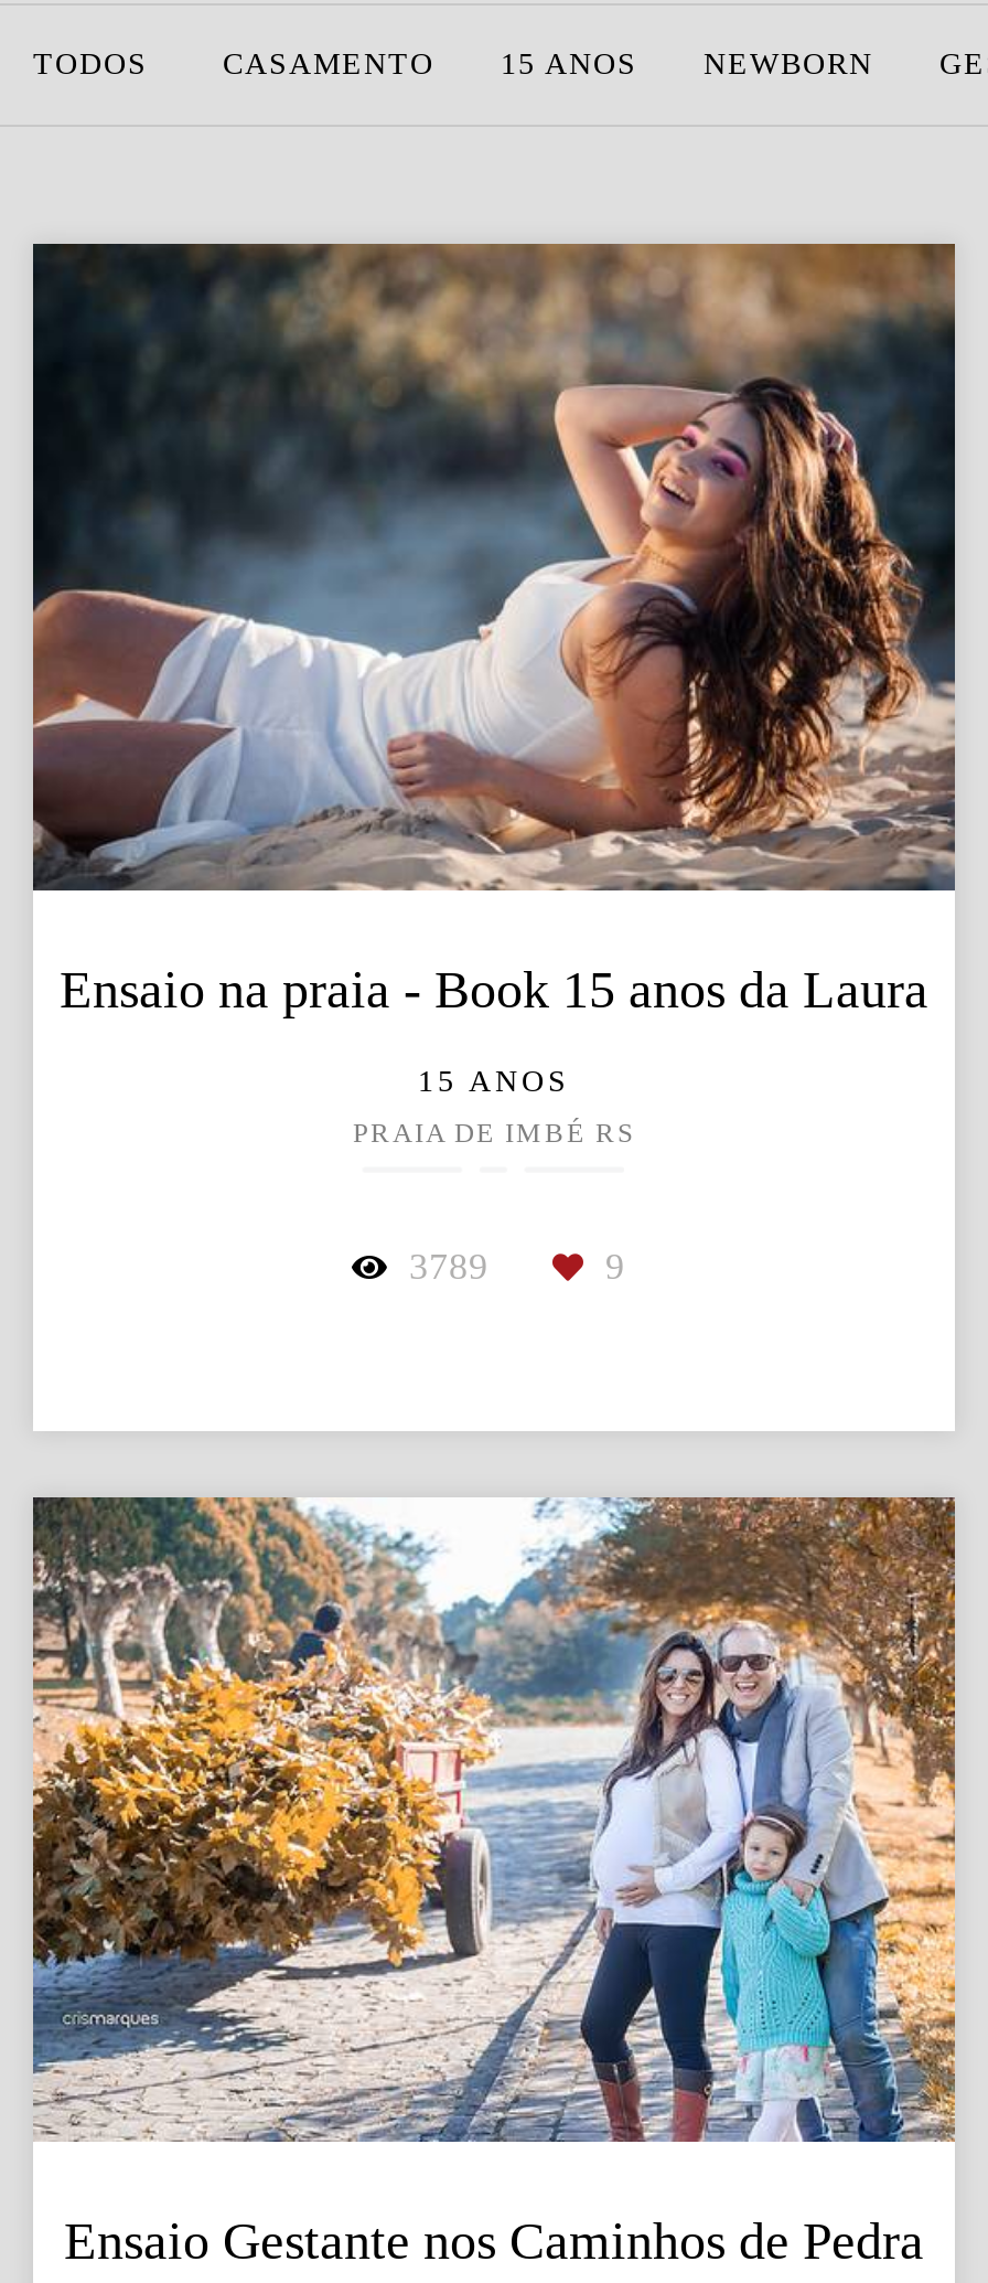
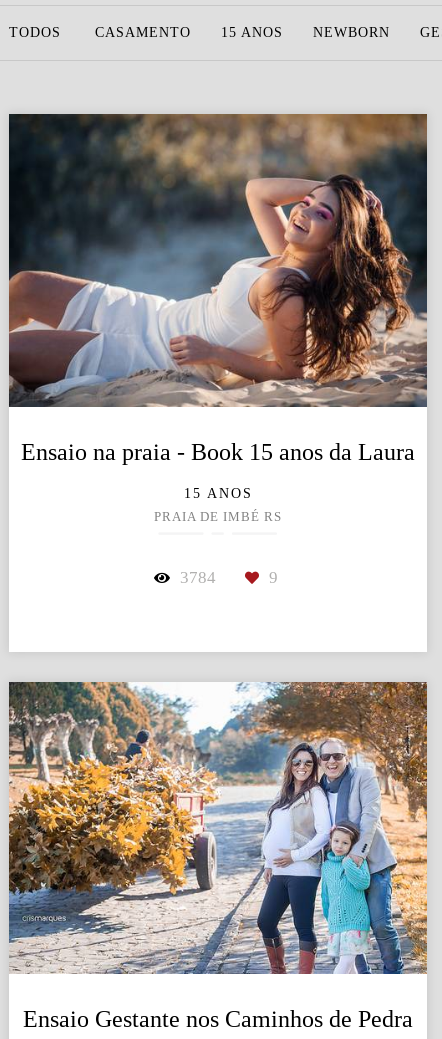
[409,1245,488,1287] 3789 -> [179,568,215,587] 3784

